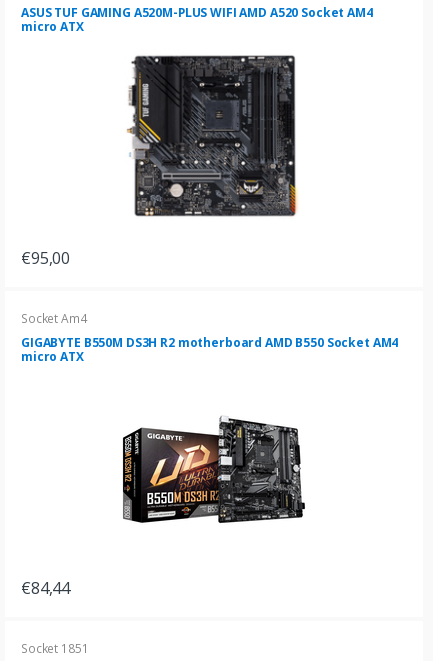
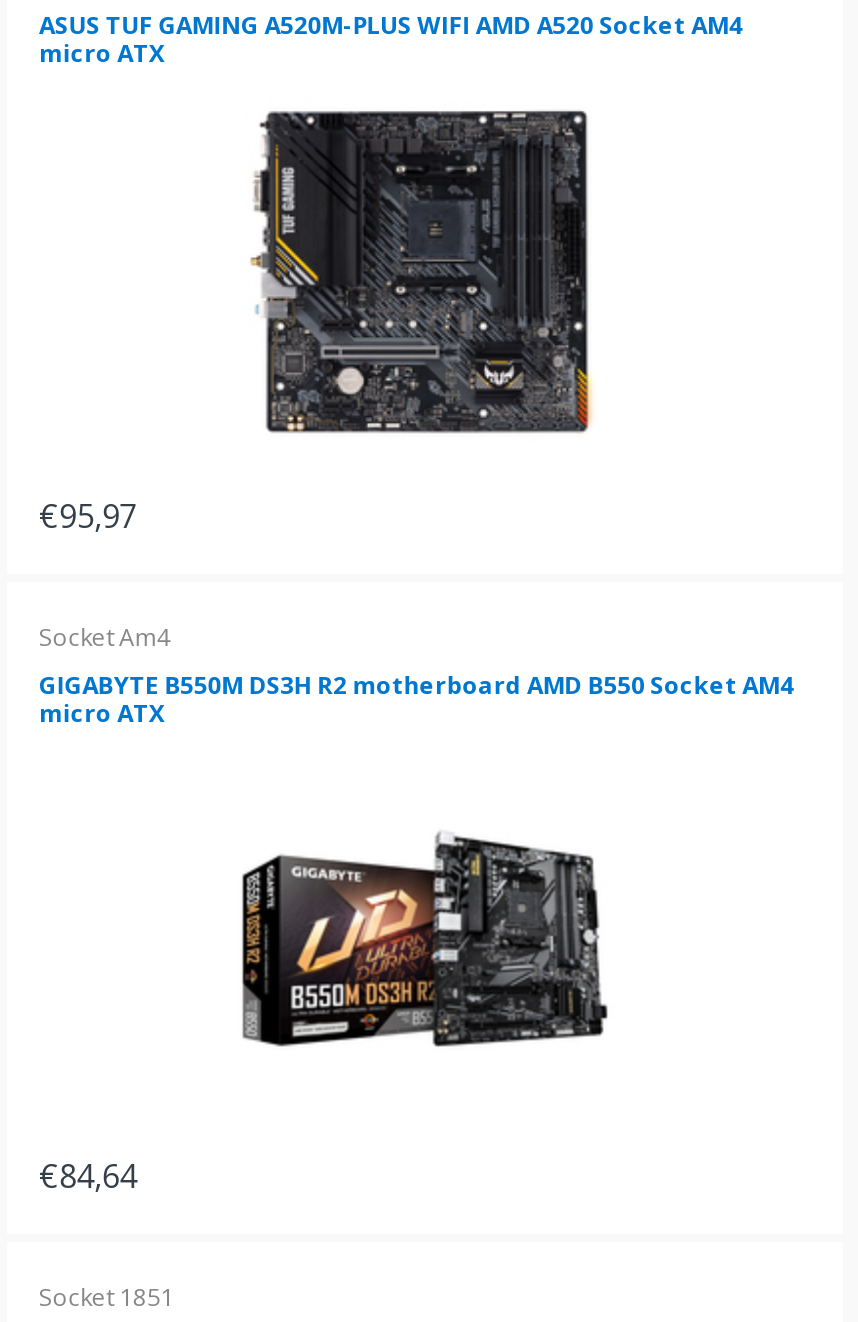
[21,246,70,268] €95,00 -> [39,493,137,537] €95,97
[21,576,70,598] €84,44 -> [39,1153,137,1197] €84,64

